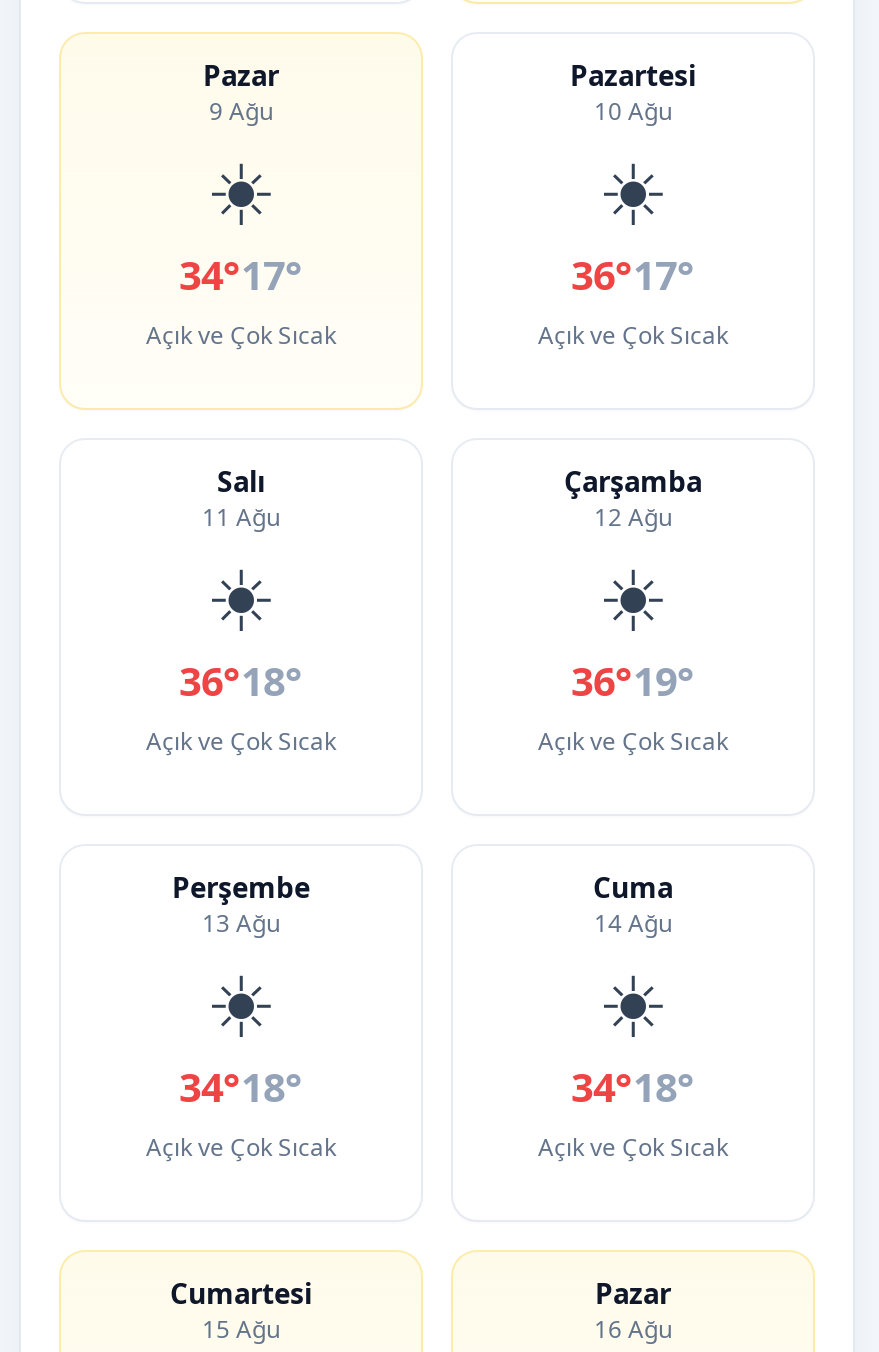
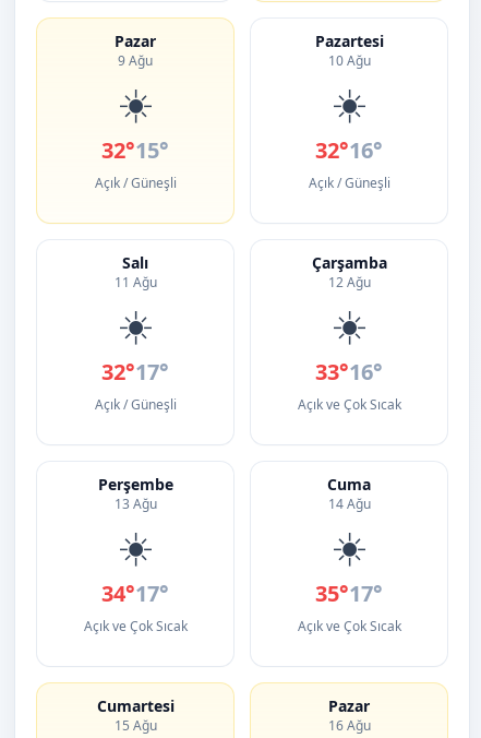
[146,248,336,352] 34°17° | Açık ve Çok Sıcak -> [94,135,176,192] 32°15° | Açık / Güneşli
[538,248,728,352] 36°17° | Açık ve Çok Sıcak -> [308,135,390,192] 32°16° | Açık / Güneşli
[146,654,336,758] 36°18° | Açık ve Çok Sıcak -> [94,357,176,414] 32°17° | Açık / Güneşli
[571,654,695,708] 36°19° -> [315,357,383,386] 33°16°
[179,1060,303,1114] 34°18° -> [101,579,169,608] 34°17°
[571,1060,695,1114] 34°18° -> [315,579,383,608] 35°17°

